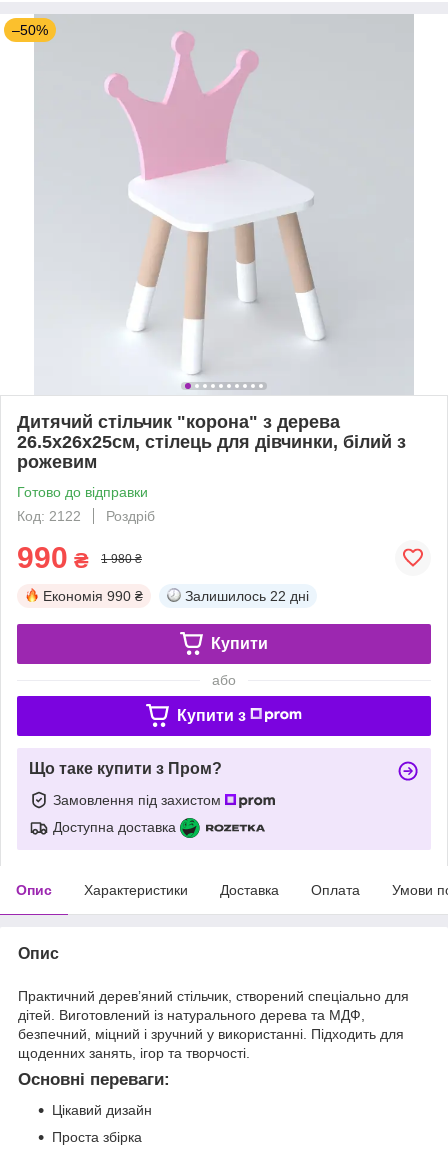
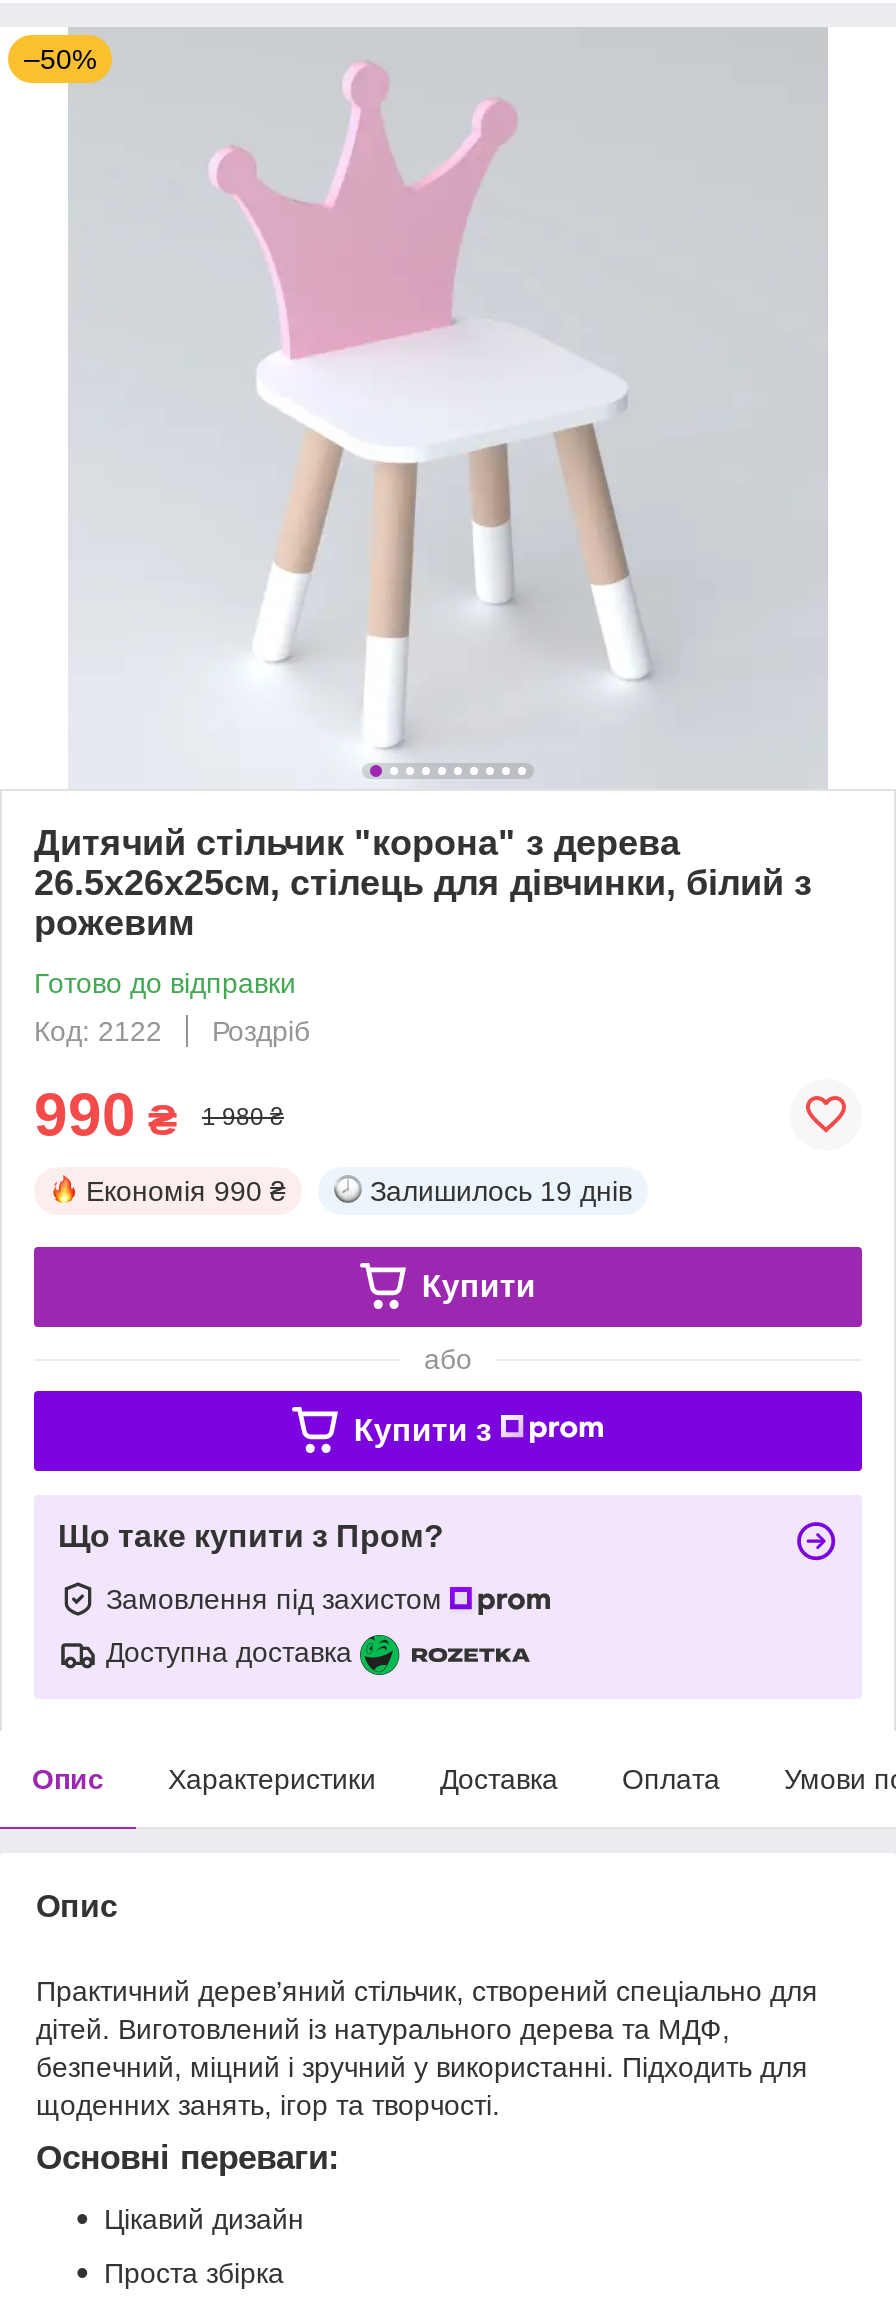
[185,588,309,604] Залишилось 22 дні -> [370,1175,632,1207] Залишилось 19 днів

